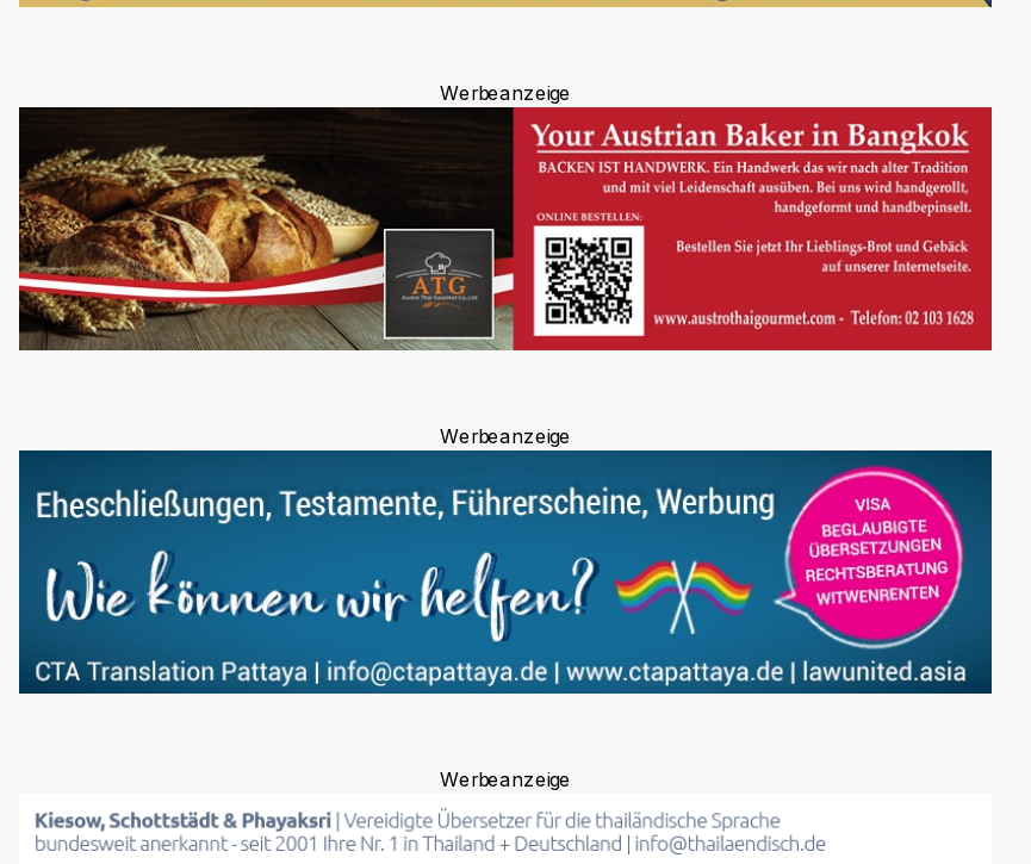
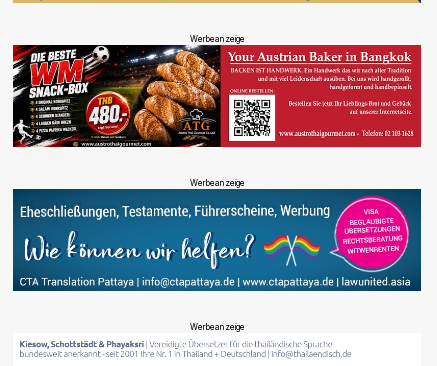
[17,105,515,353] [image] -> [12,44,222,148] [image]

